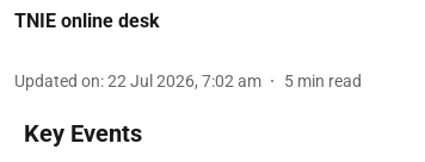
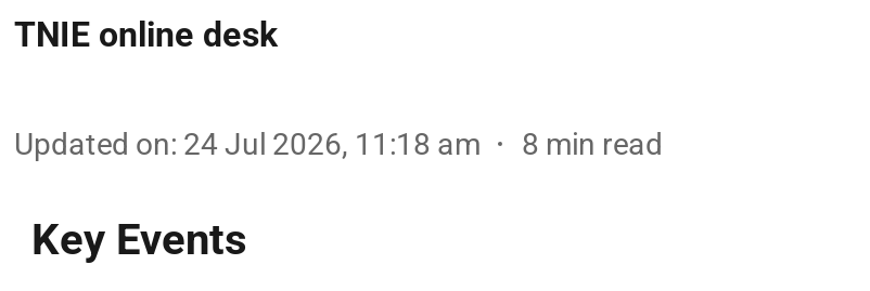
[14,71,261,90] Updated on: 22 Jul 2026, 7:02 am -> [14,126,481,160] Updated on: 24 Jul 2026, 11:18 am
[284,71,362,90] 5 min read -> [522,126,663,160] 8 min read

